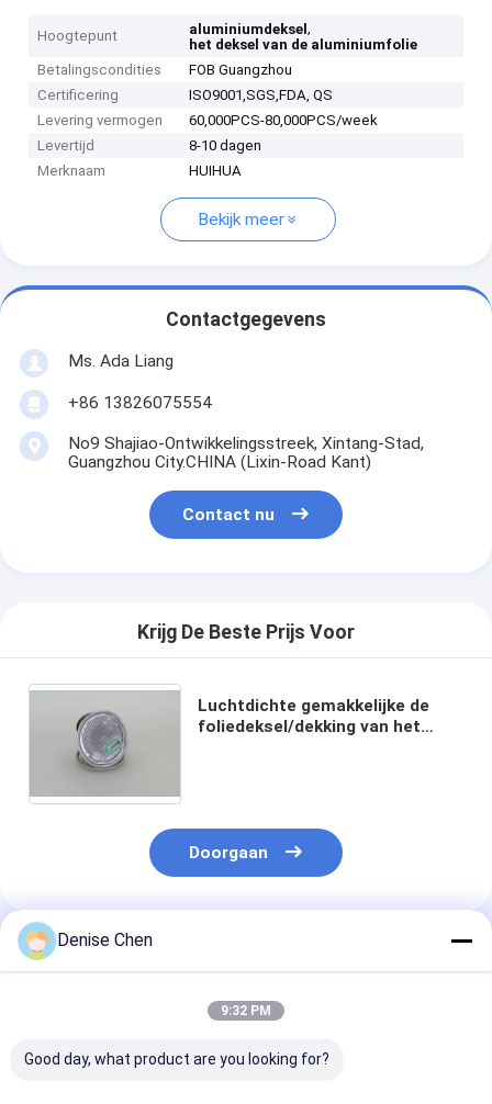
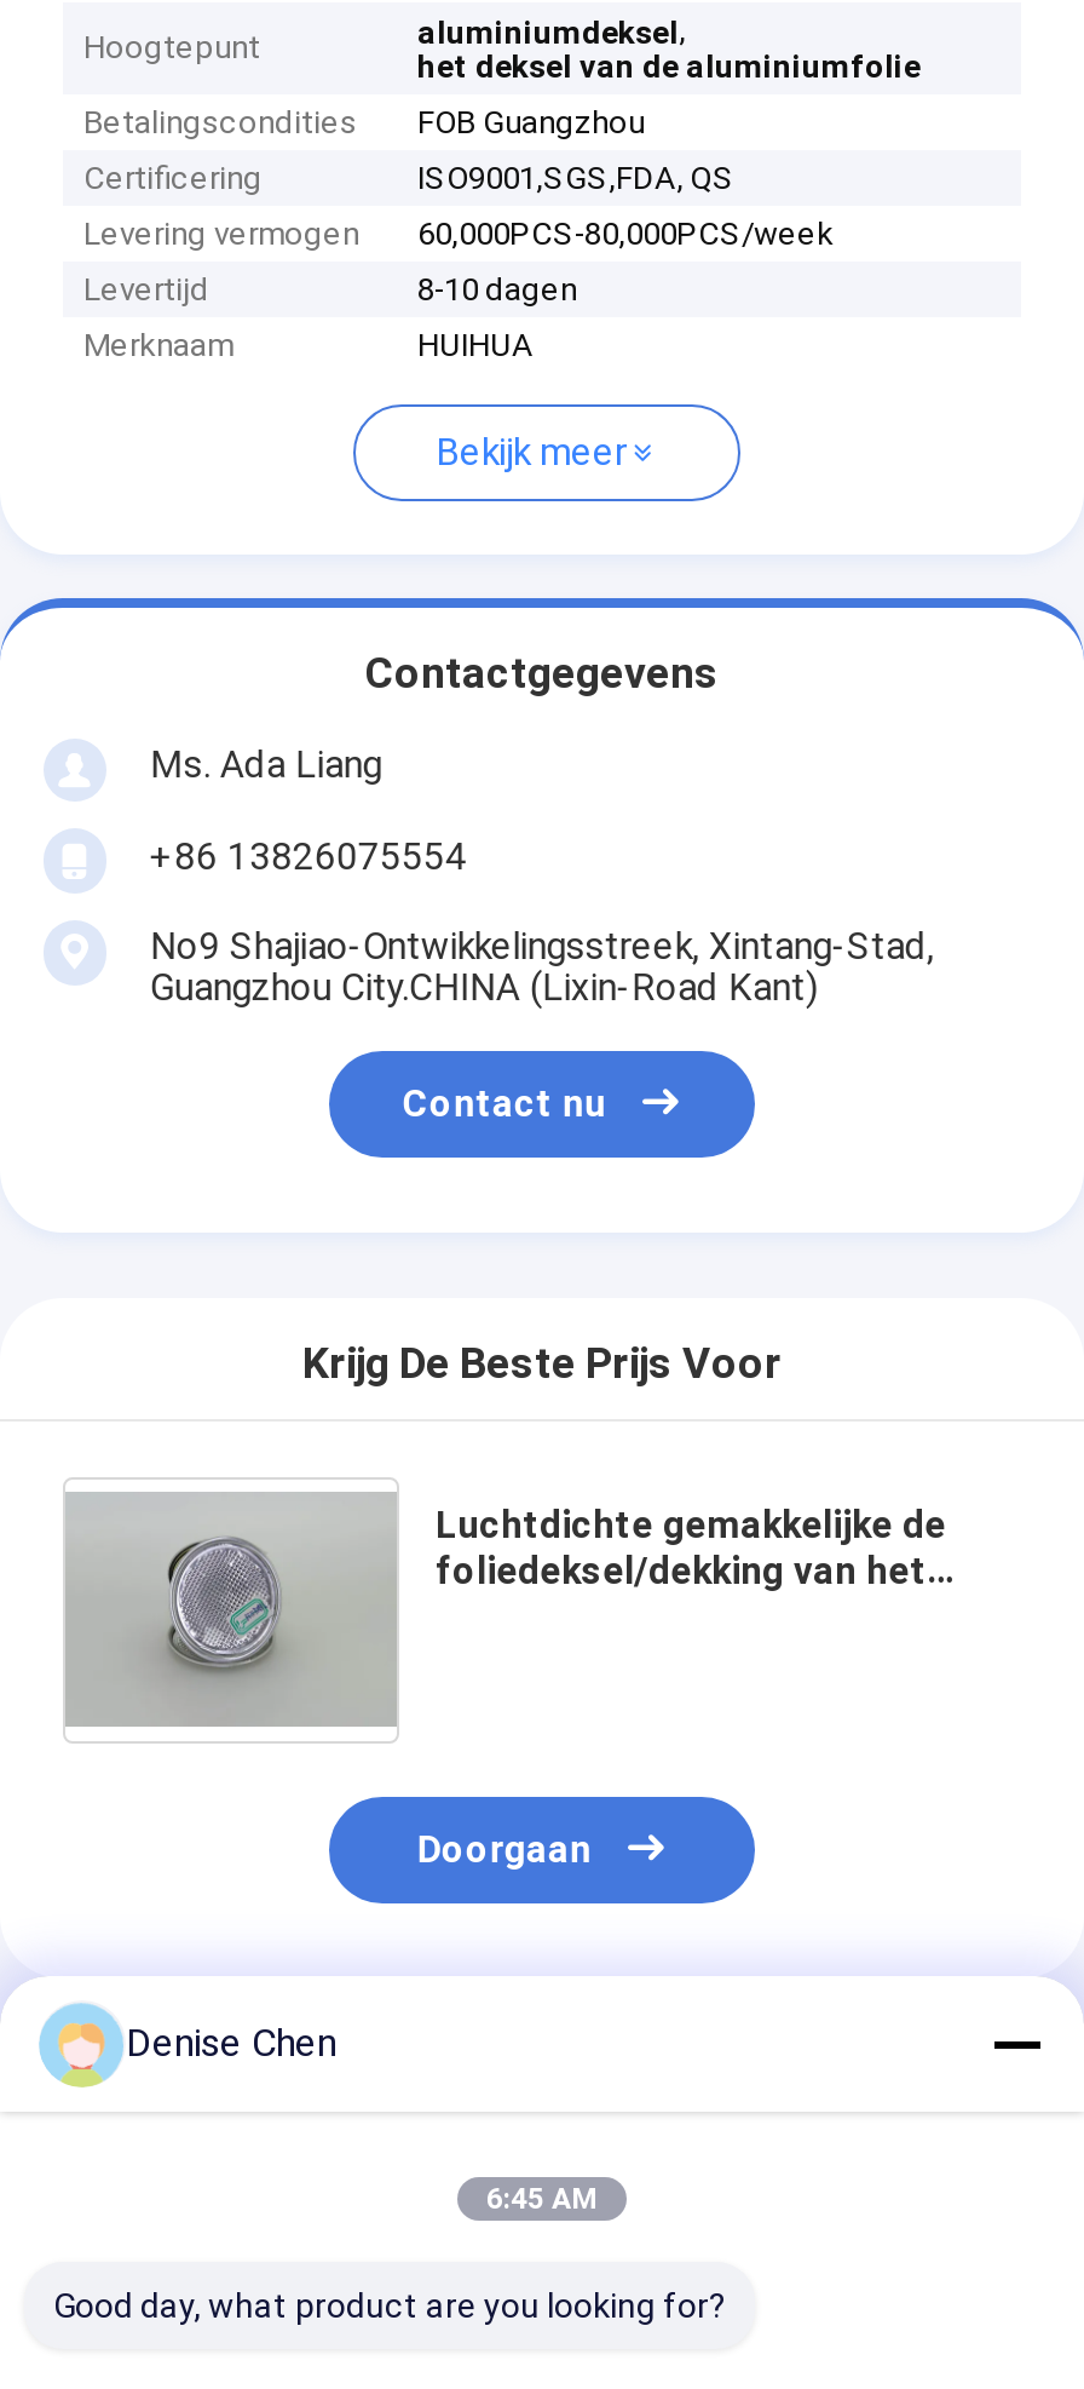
[221,1003,271,1018] 9:32 PM -> [486,2182,598,2216] 6:45 AM

